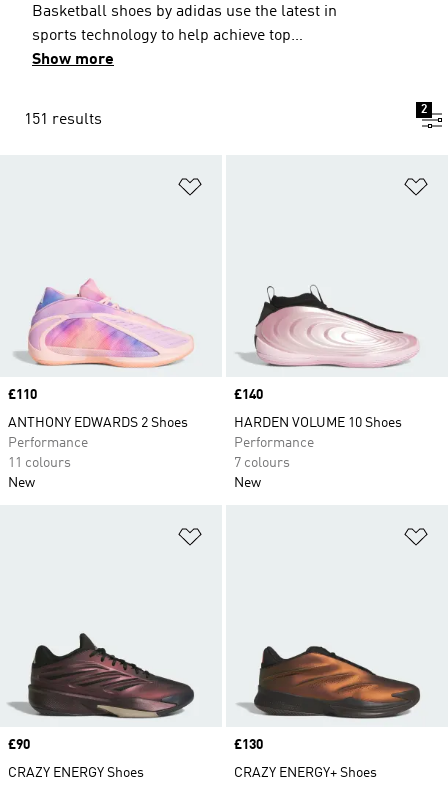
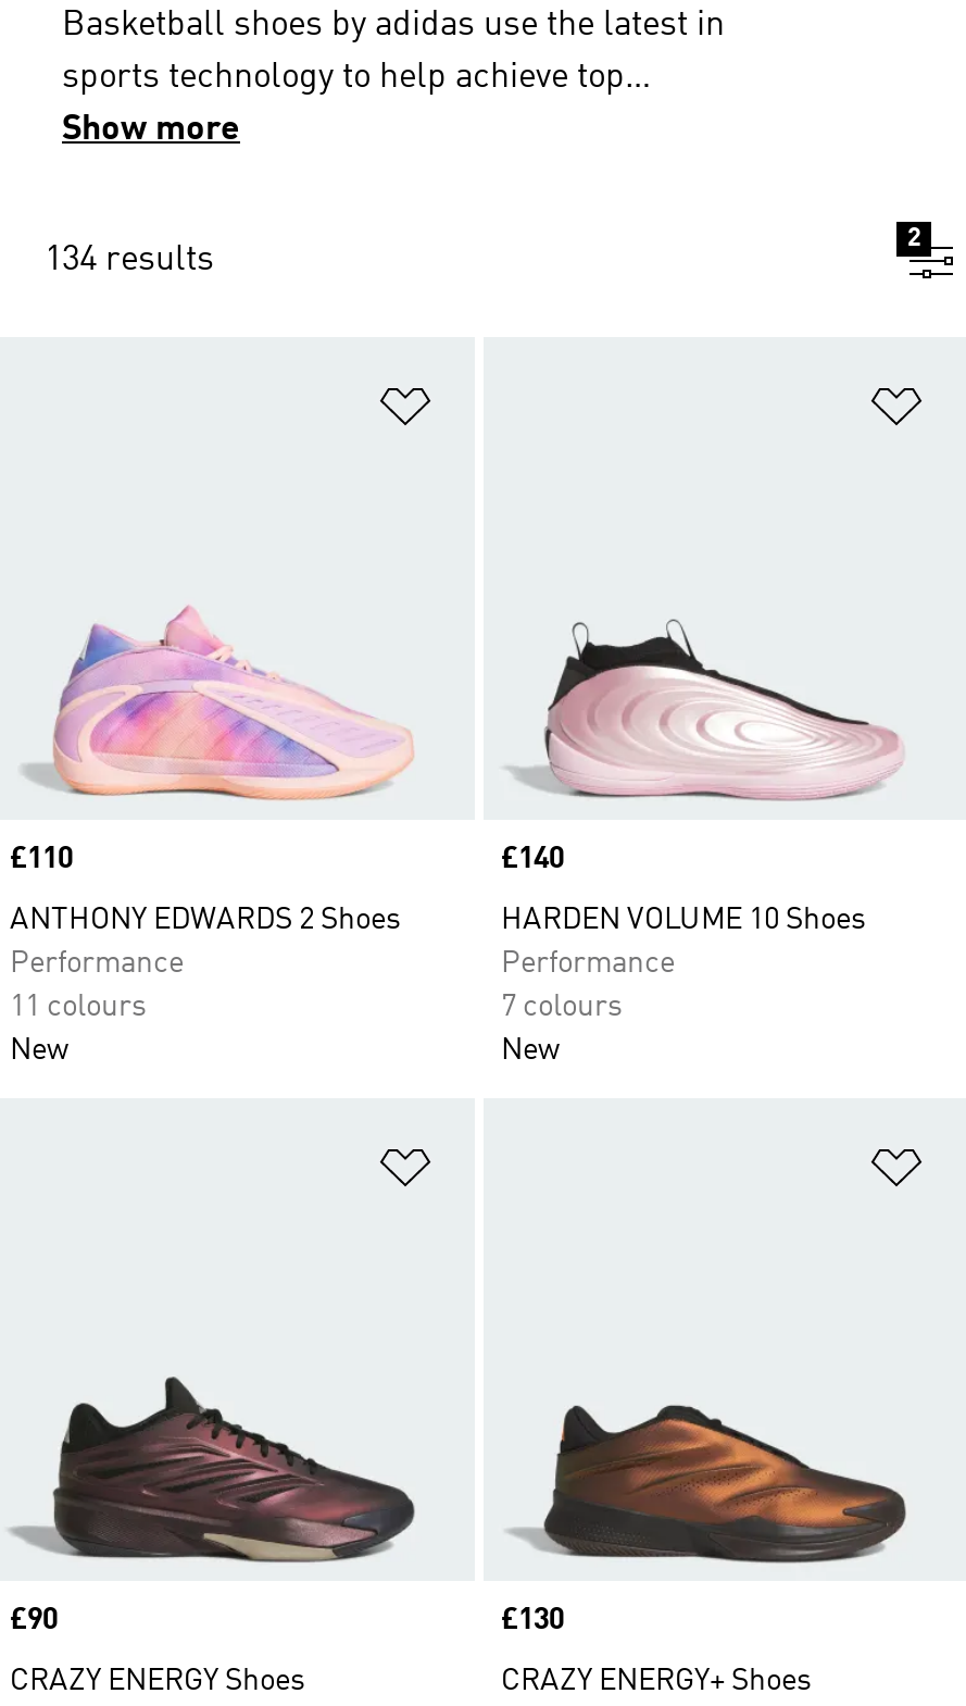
[24,112,102,128] 151 results -> [45,244,214,278] 134 results

